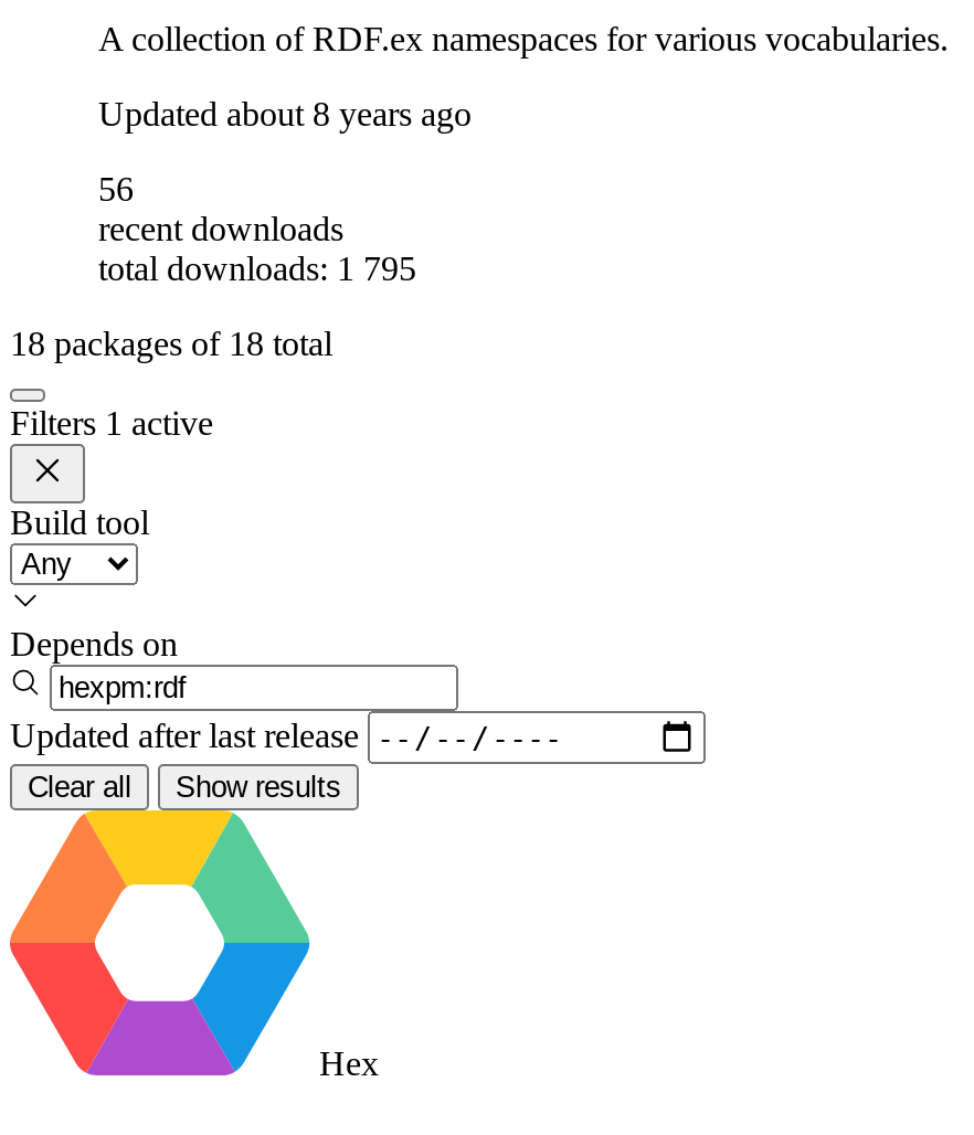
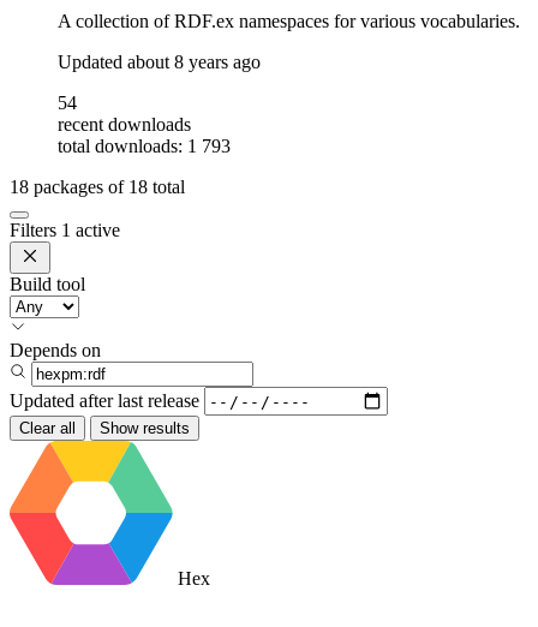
[98,171,134,208] 56 -> [58,93,77,113] 54
[98,250,416,288] total downloads: 1 795 -> [58,136,231,157] total downloads: 1 793

